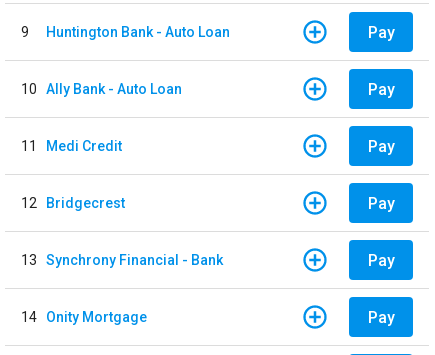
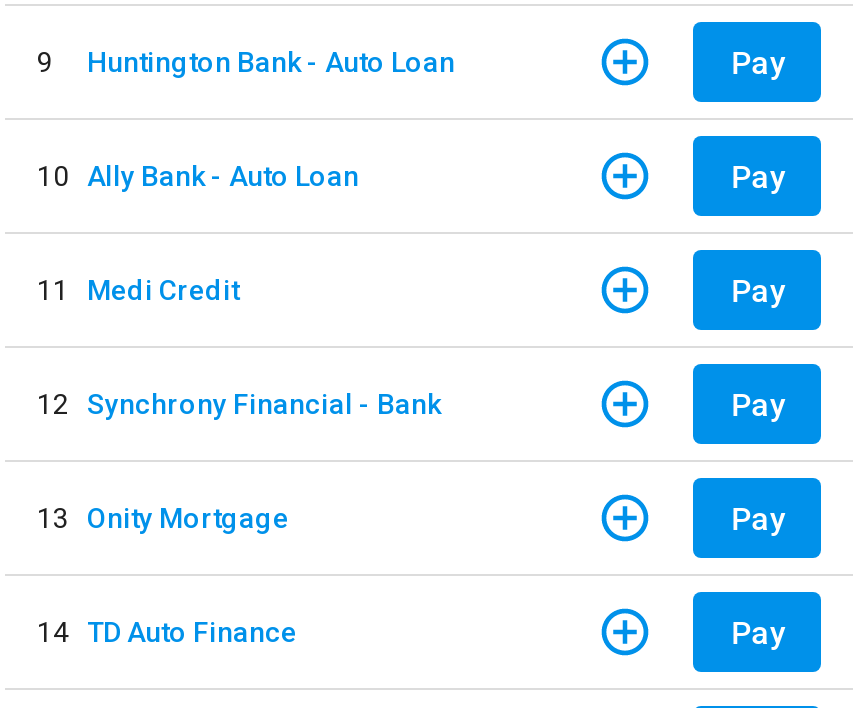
[21,194,125,210] 12 Bridgecrest -> [37,387,441,419] 12 Synchrony Financial - Bank
[21,251,223,267] 13 Synchrony Financial - Bank -> [37,501,289,533] 13 Onity Mortgage
[21,308,147,324] 14 Onity Mortgage -> [37,615,297,647] 14 TD Auto Finance

